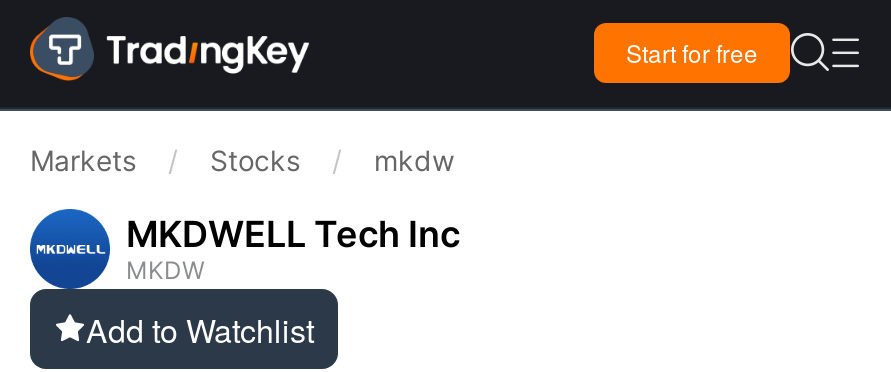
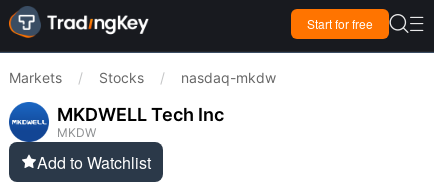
[374,143,454,177] mkdw -> [181,69,276,86] nasdaq-mkdw

